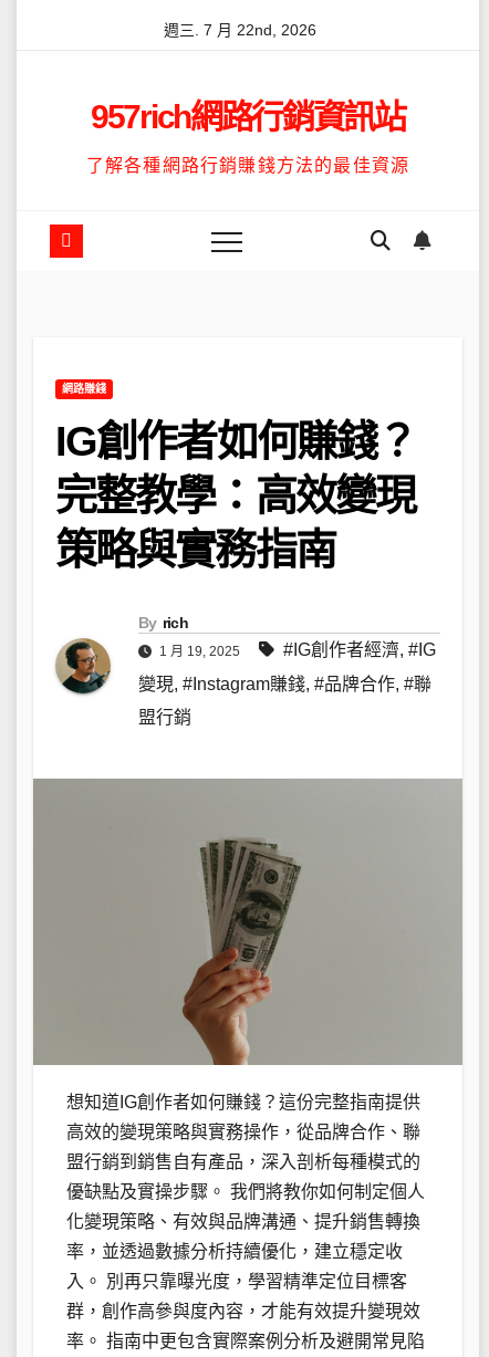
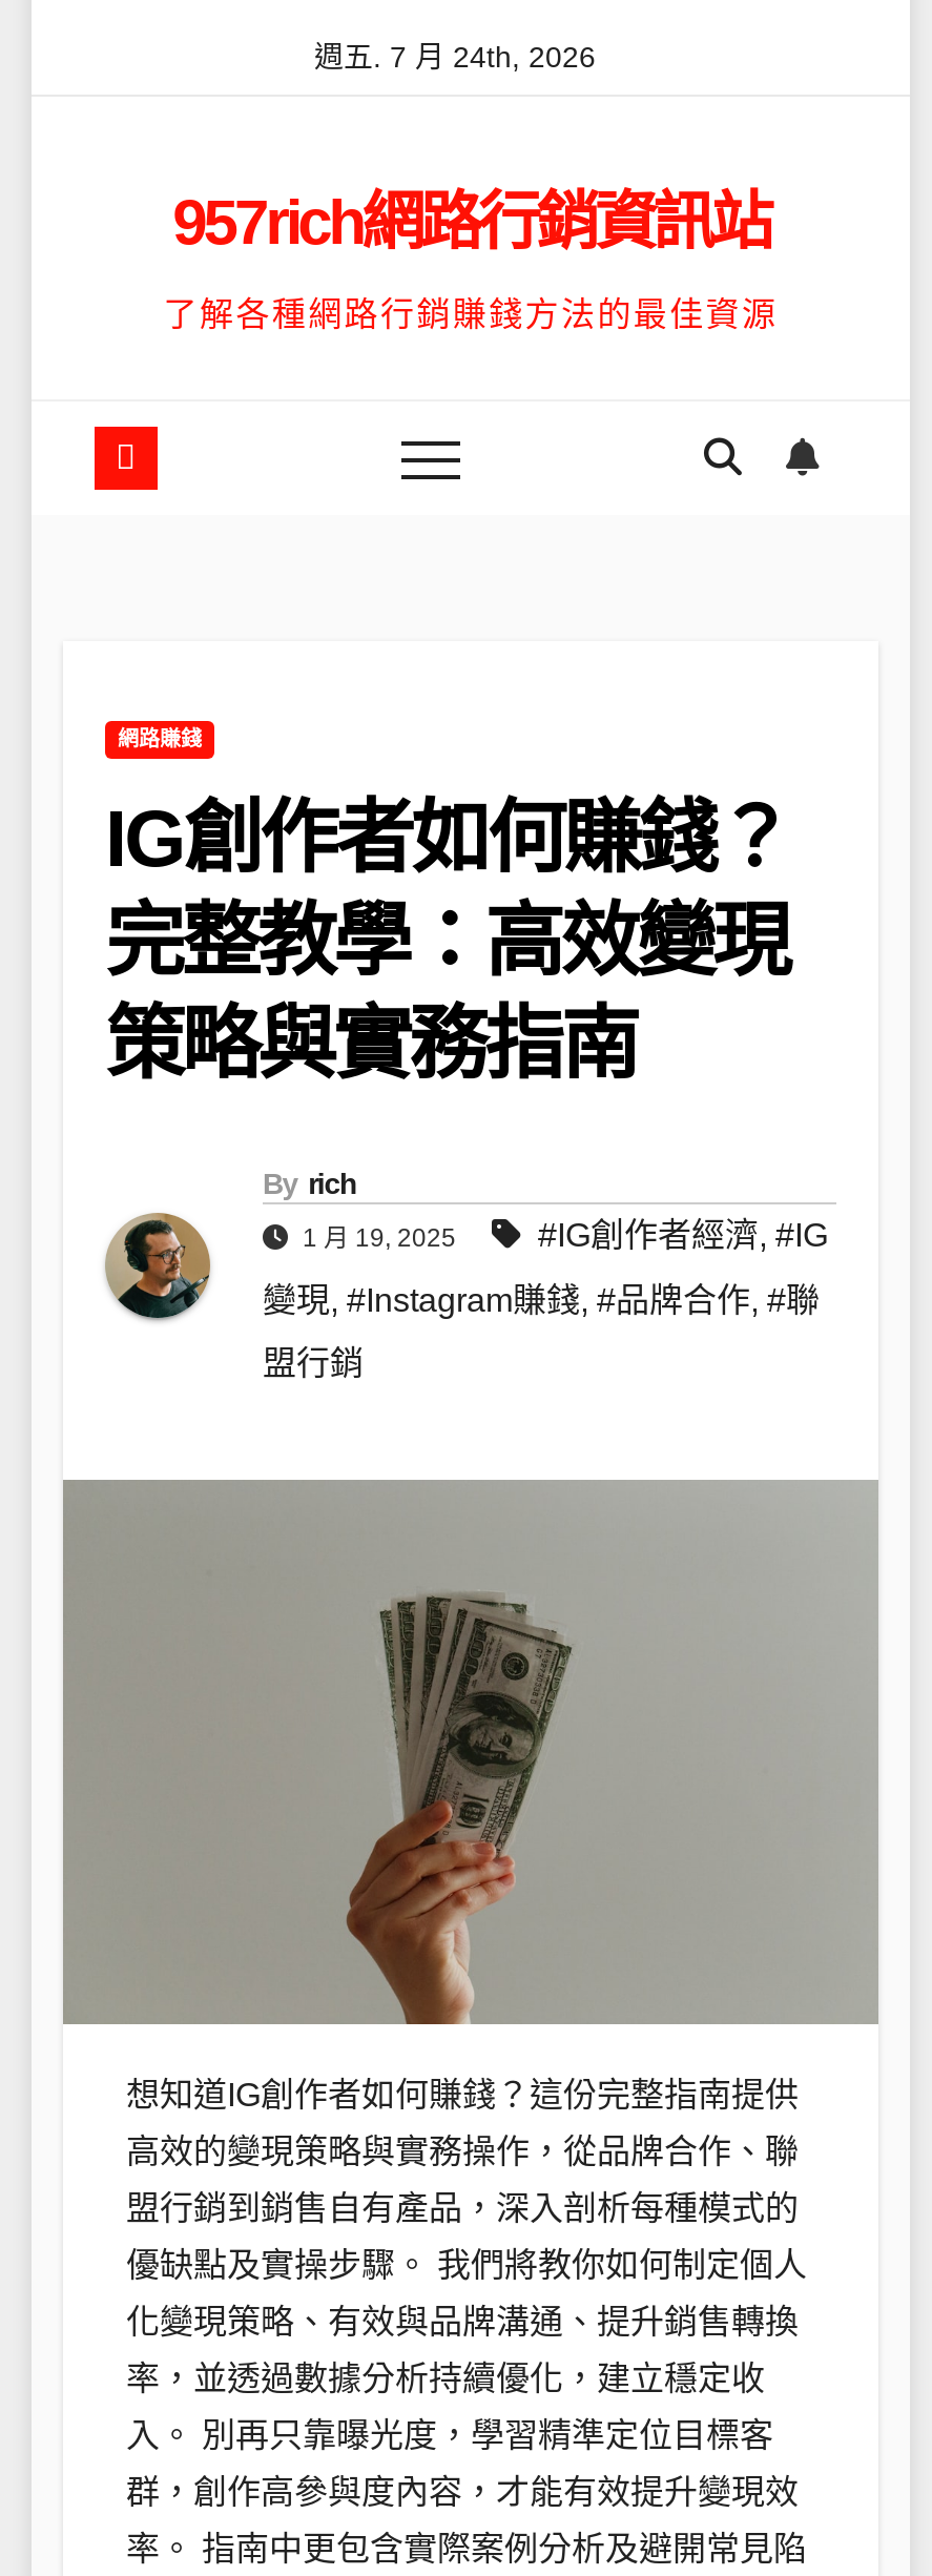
[163,21,316,39] 週三. 7 月 22nd, 2026 -> [314,40,596,74] 週五. 7 月 24th, 2026

